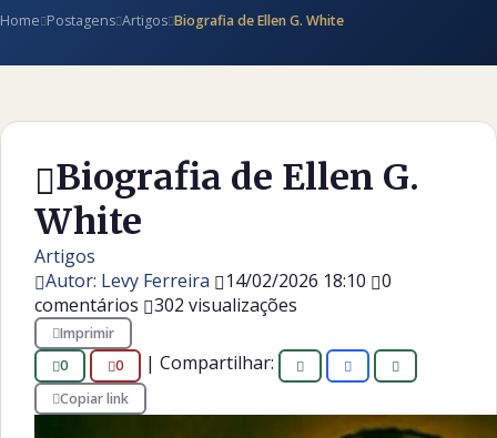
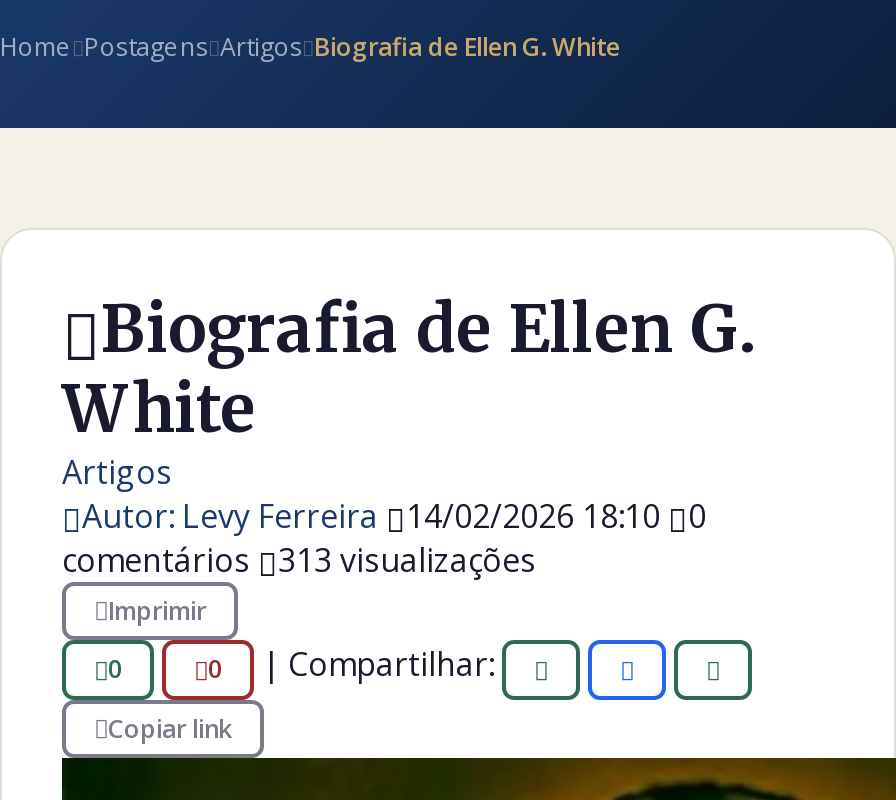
[154,293,297,317] 302 visualizações -> [278,538,536,582] 313 visualizações

